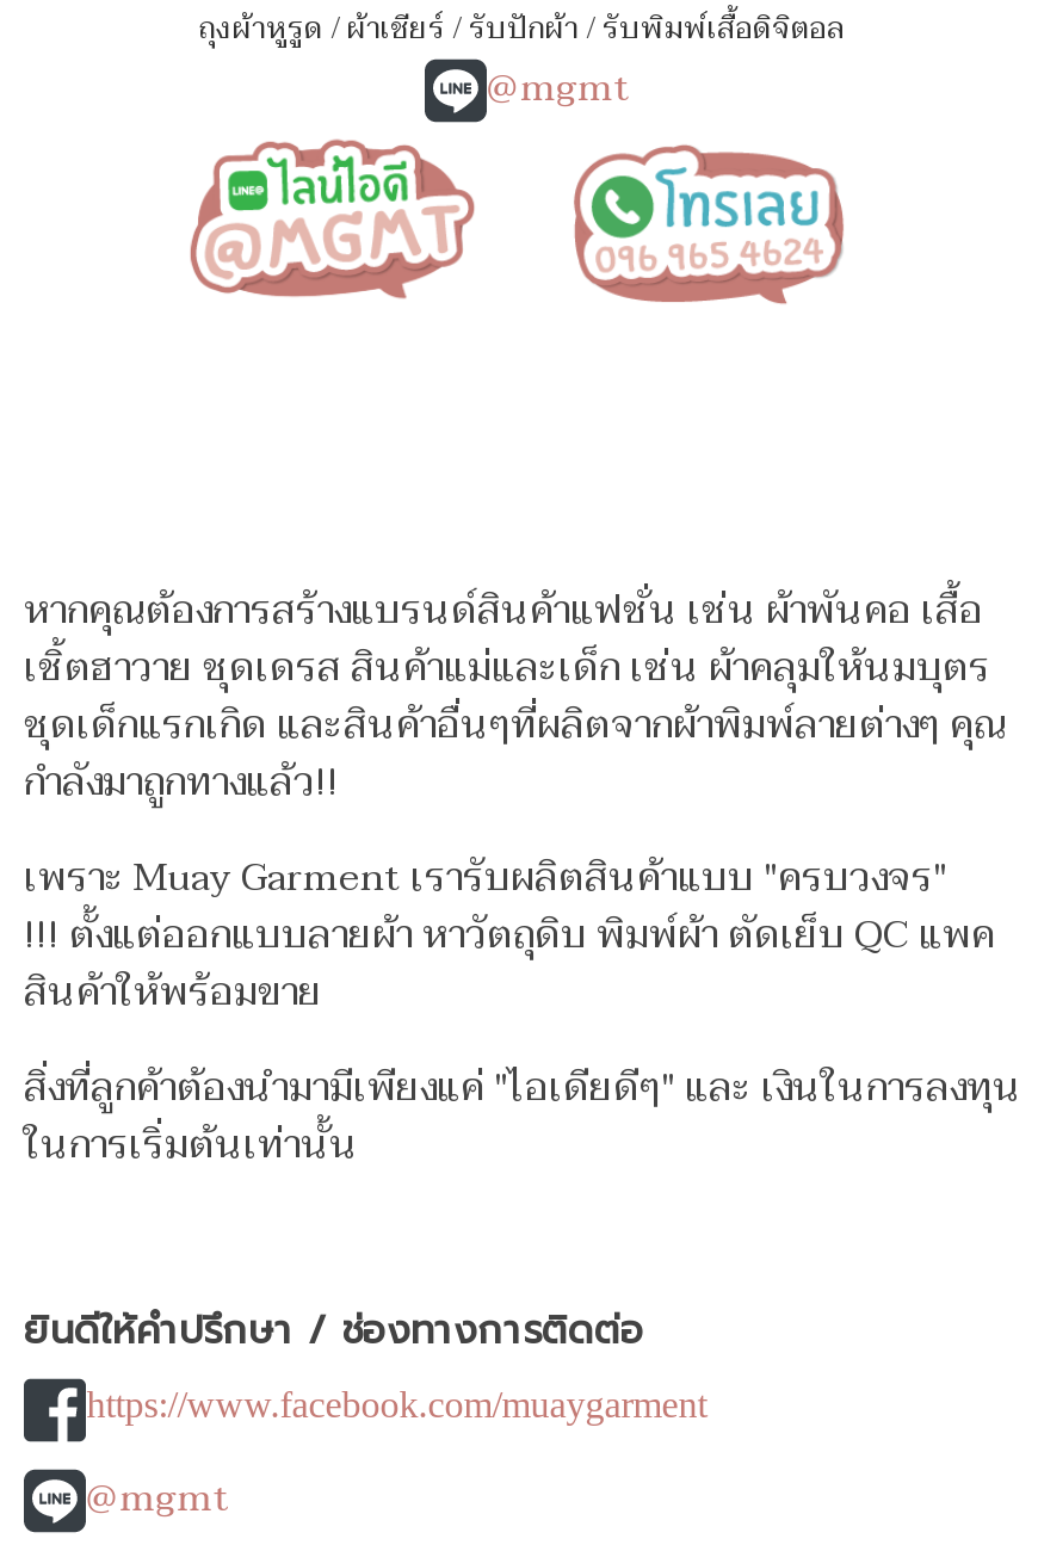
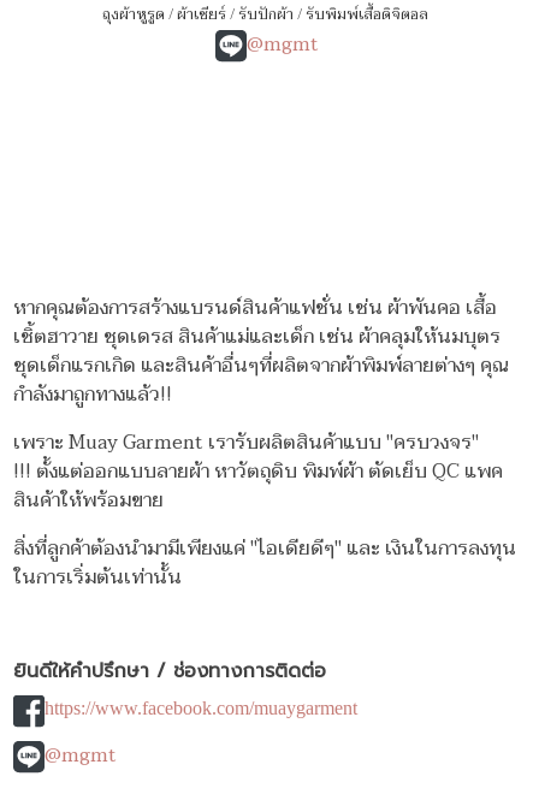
[189,136,477,301] [image] -> none
[570,143,847,305] [image] -> none

